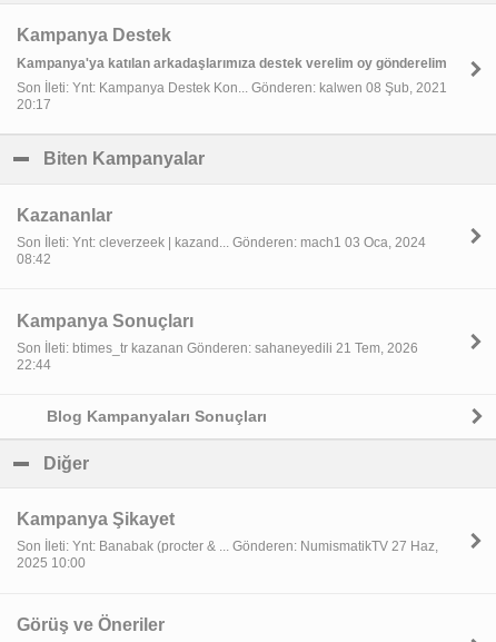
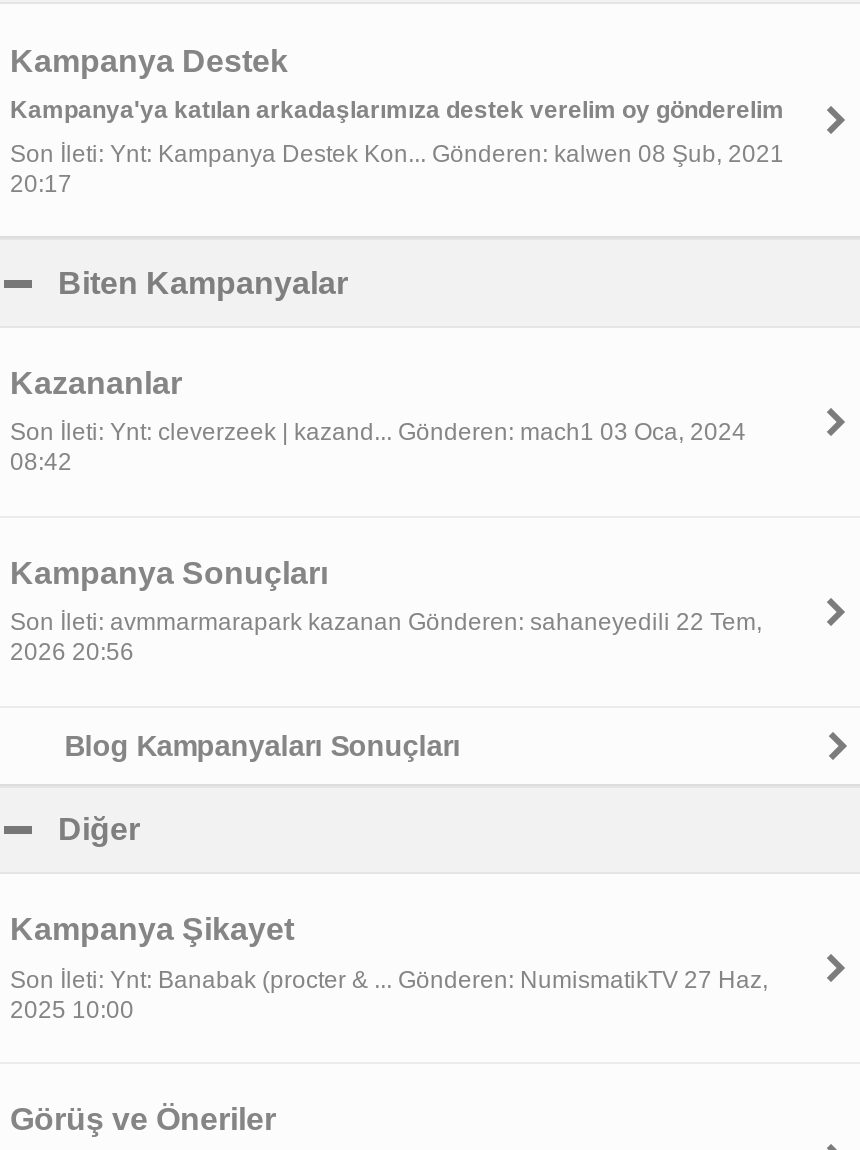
[17,340,418,373] Son İleti: btimes_tr kazanan Gönderen: sahaneyedili 21 Tem, 2026 | 22:44 -> [10,608,762,666] Son İleti: avmmarmarapark kazanan Gönderen: sahaneyedili 22 Tem, | 2026 20:56

